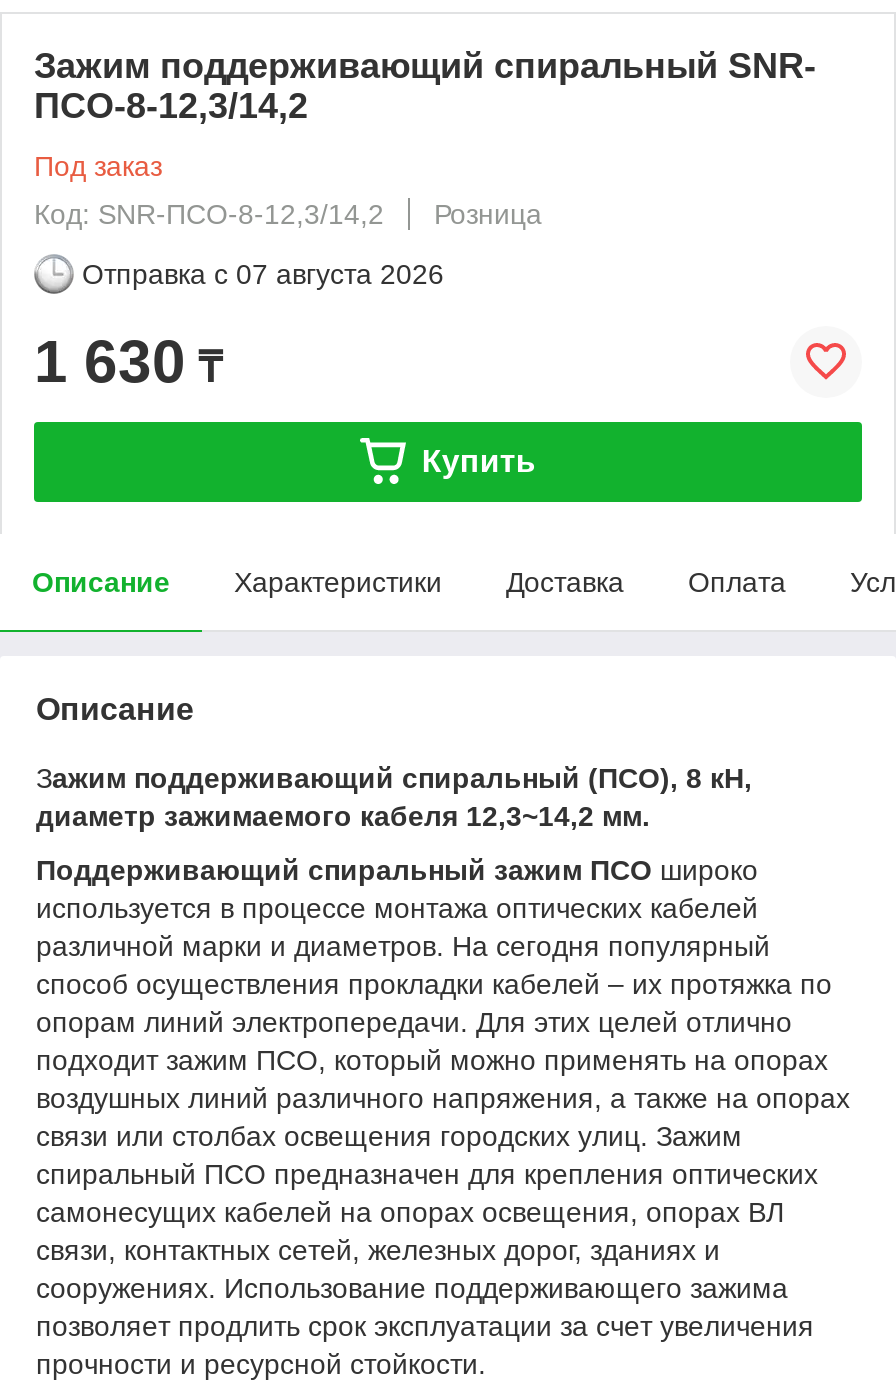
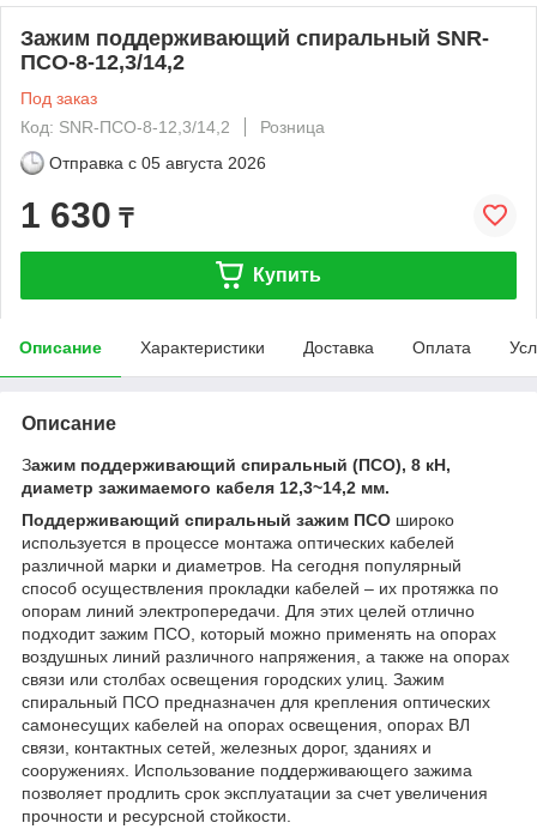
[82,258,444,290] Отправка с 07 августа 2026 -> [49,153,266,172] Отправка с 05 августа 2026

